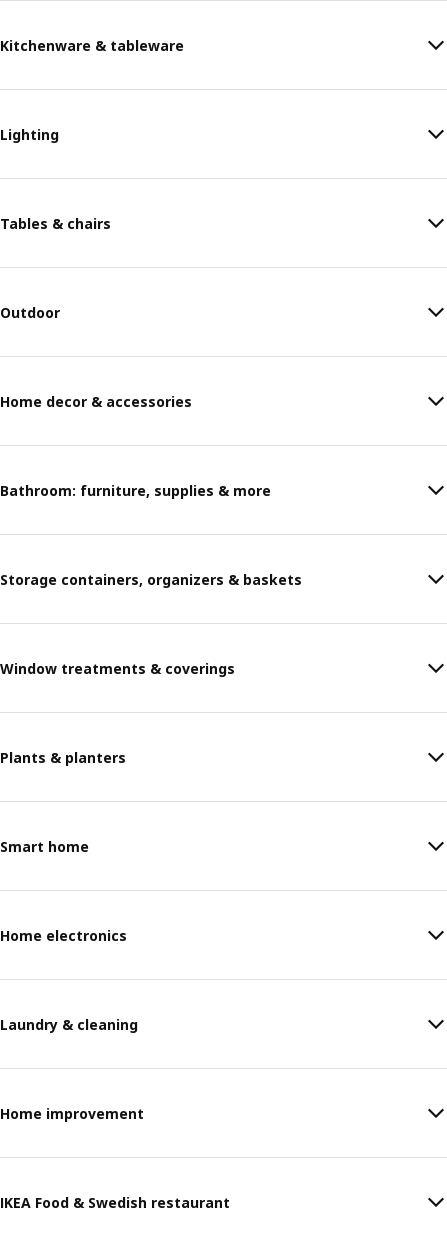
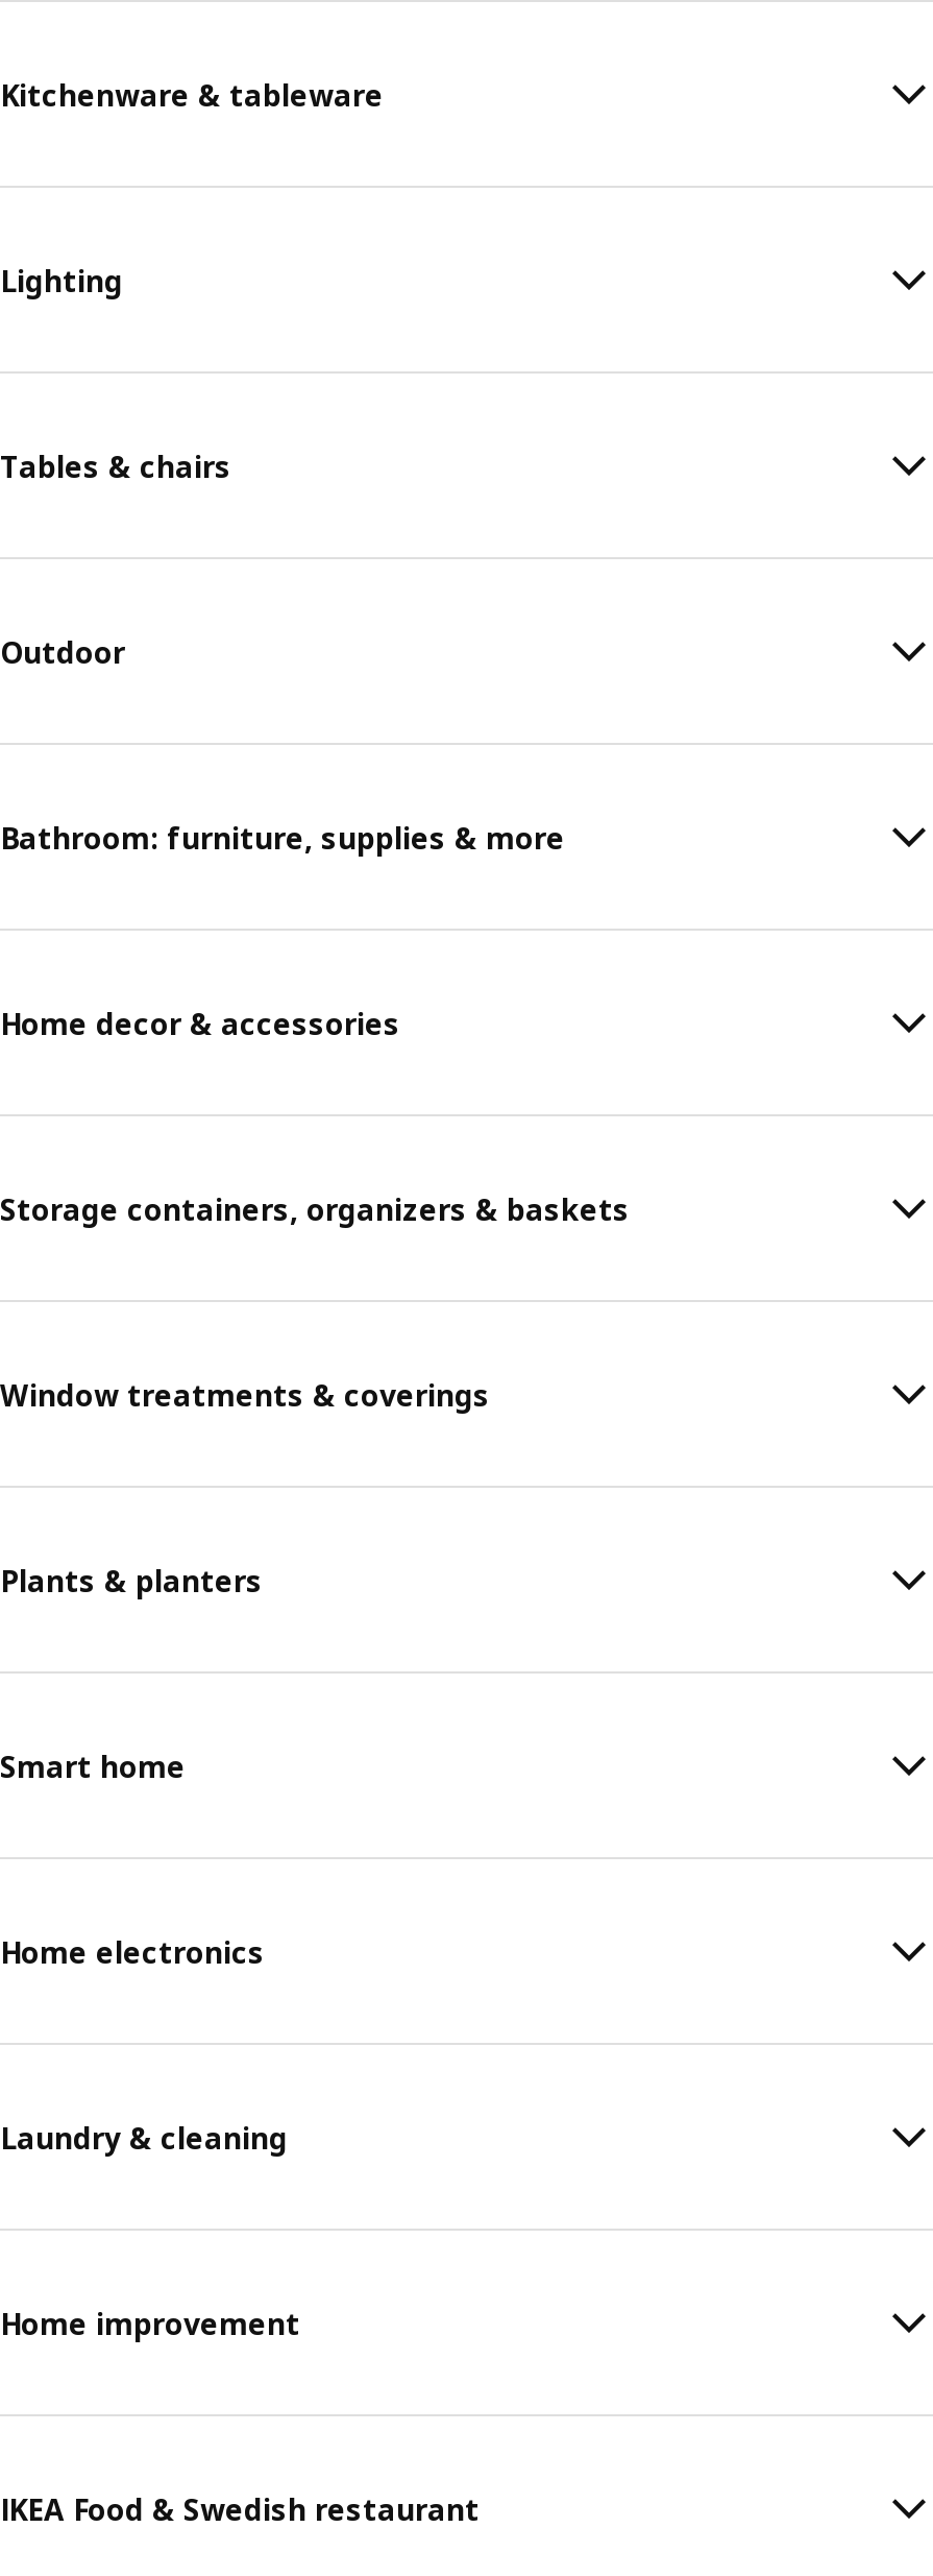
moved [0,391,192,410] -> [0,1003,400,1042]: Home decor & accessories
moved [0,480,271,499] -> [0,817,565,857]: Bathroom: furniture, supplies & more

